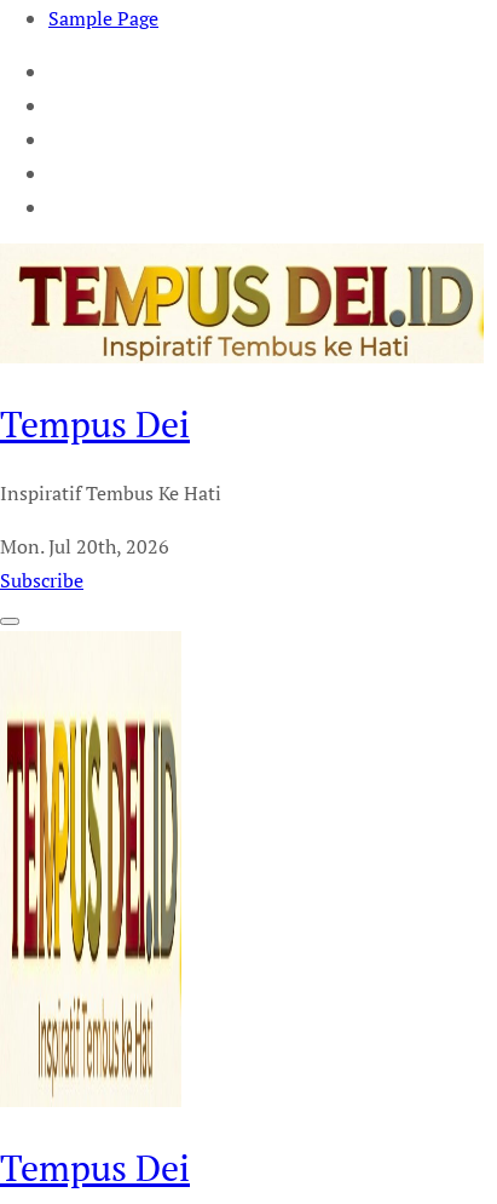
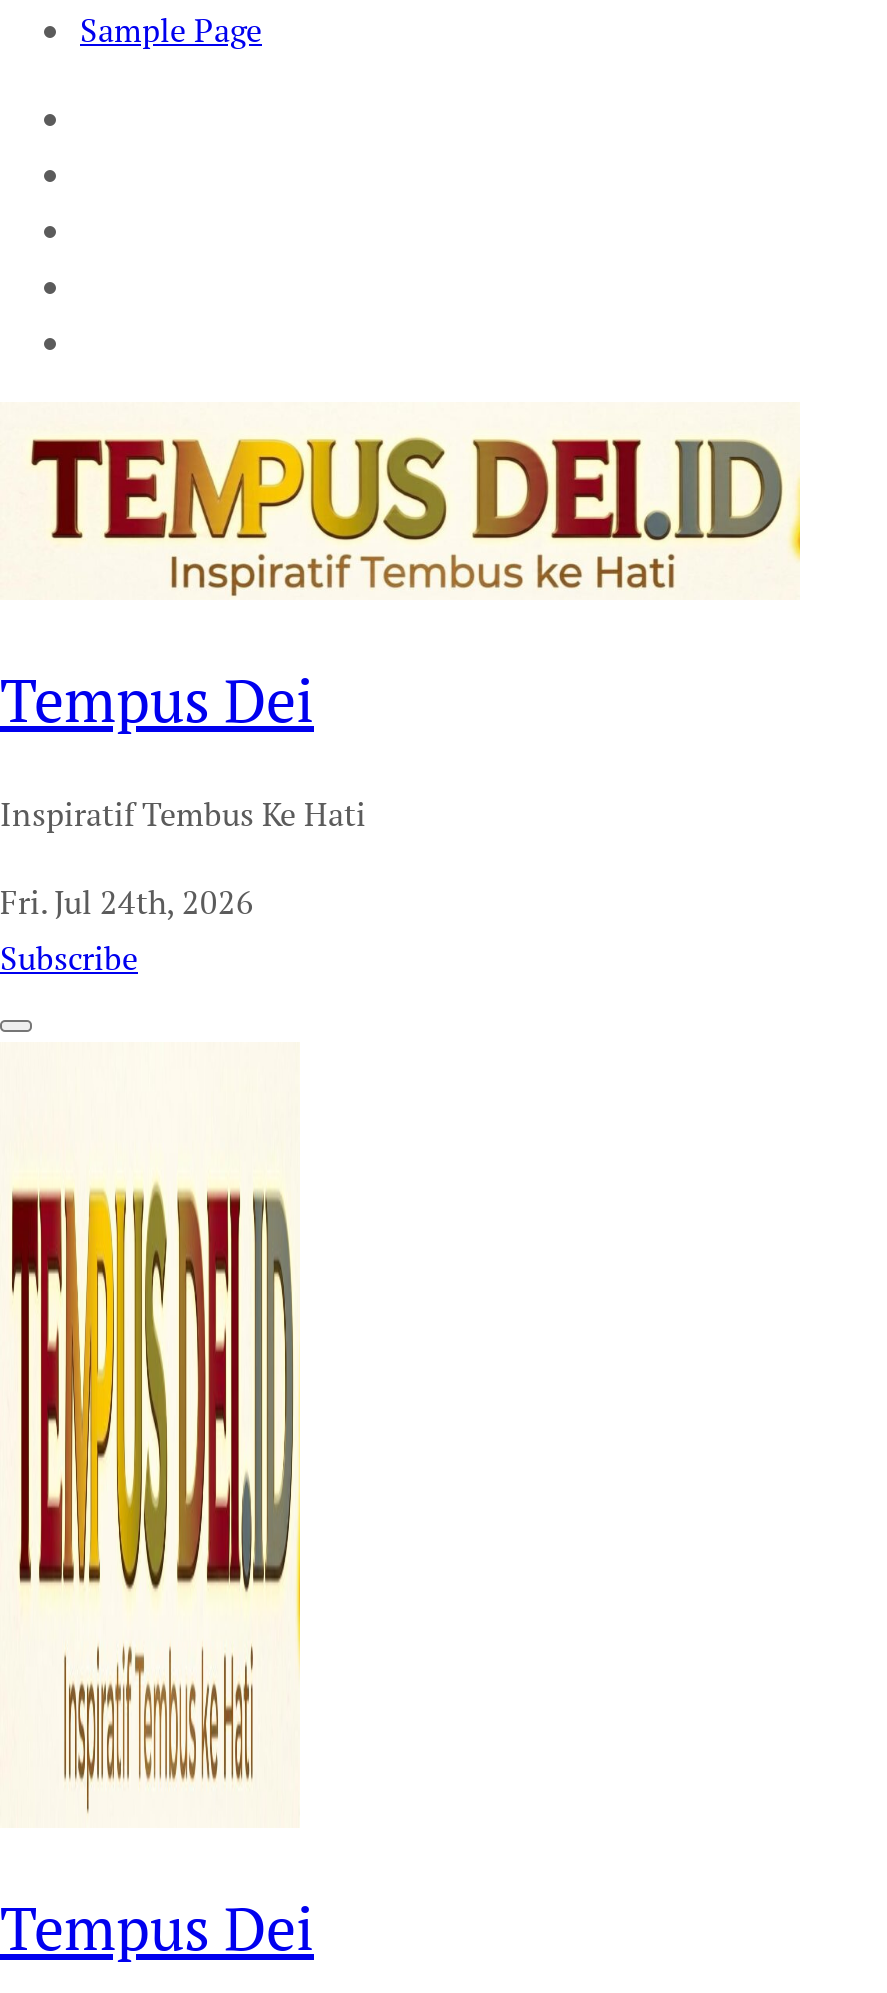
[0,532,169,559] Mon. Jul 20th, 2026 -> [0,879,254,923] Fri. Jul 24th, 2026

